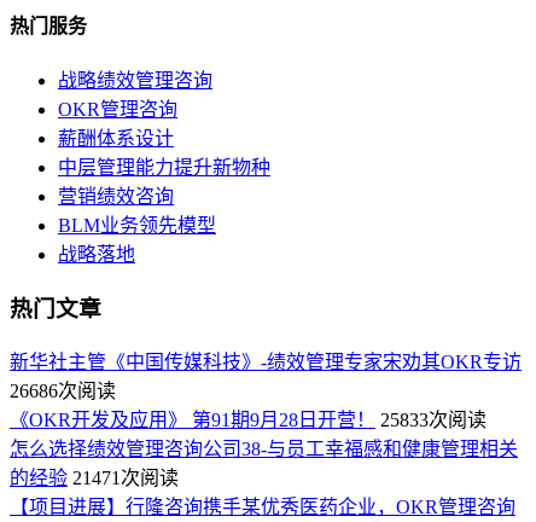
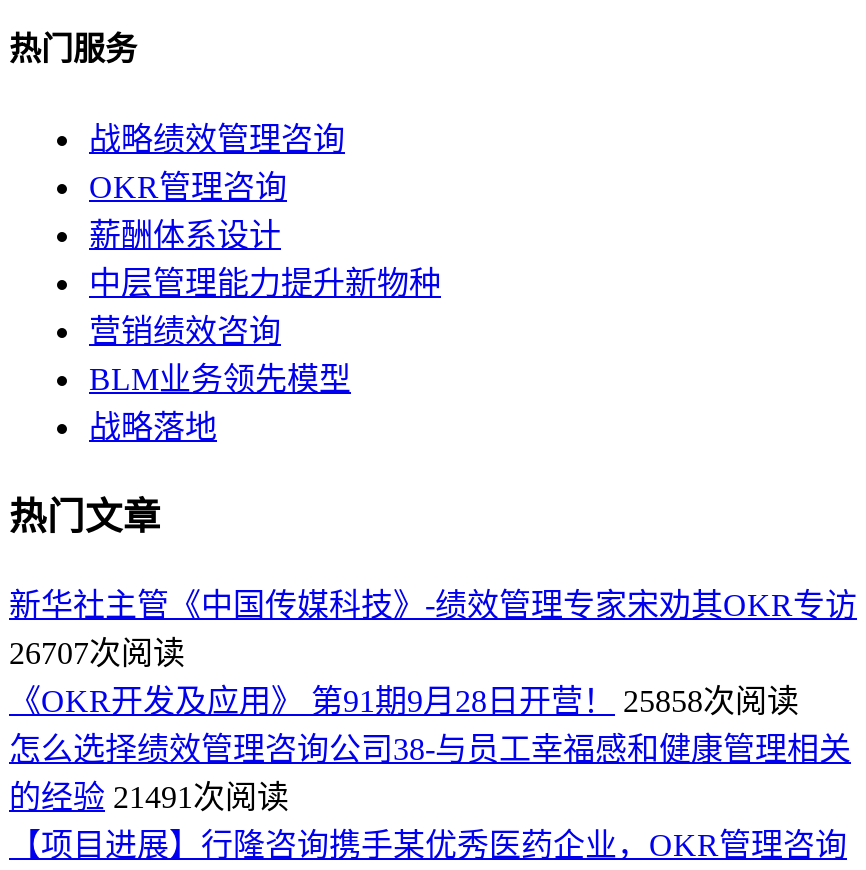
[10,380,116,401] 26686次阅读 -> [9,635,185,669] 26707次阅读
[10,409,487,430] 《OKR开发及应用》 第91期9月28日开营！ 25833次阅读 -> [9,683,799,717] 《OKR开发及应用》 第91期9月28日开营！ 25858次阅读
[10,467,179,488] 的经验 21471次阅读 -> [9,779,289,813] 的经验 21491次阅读

